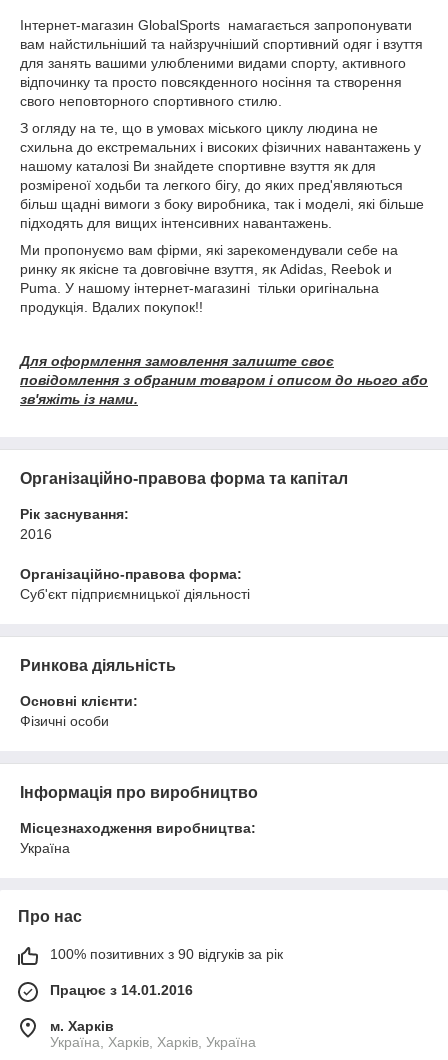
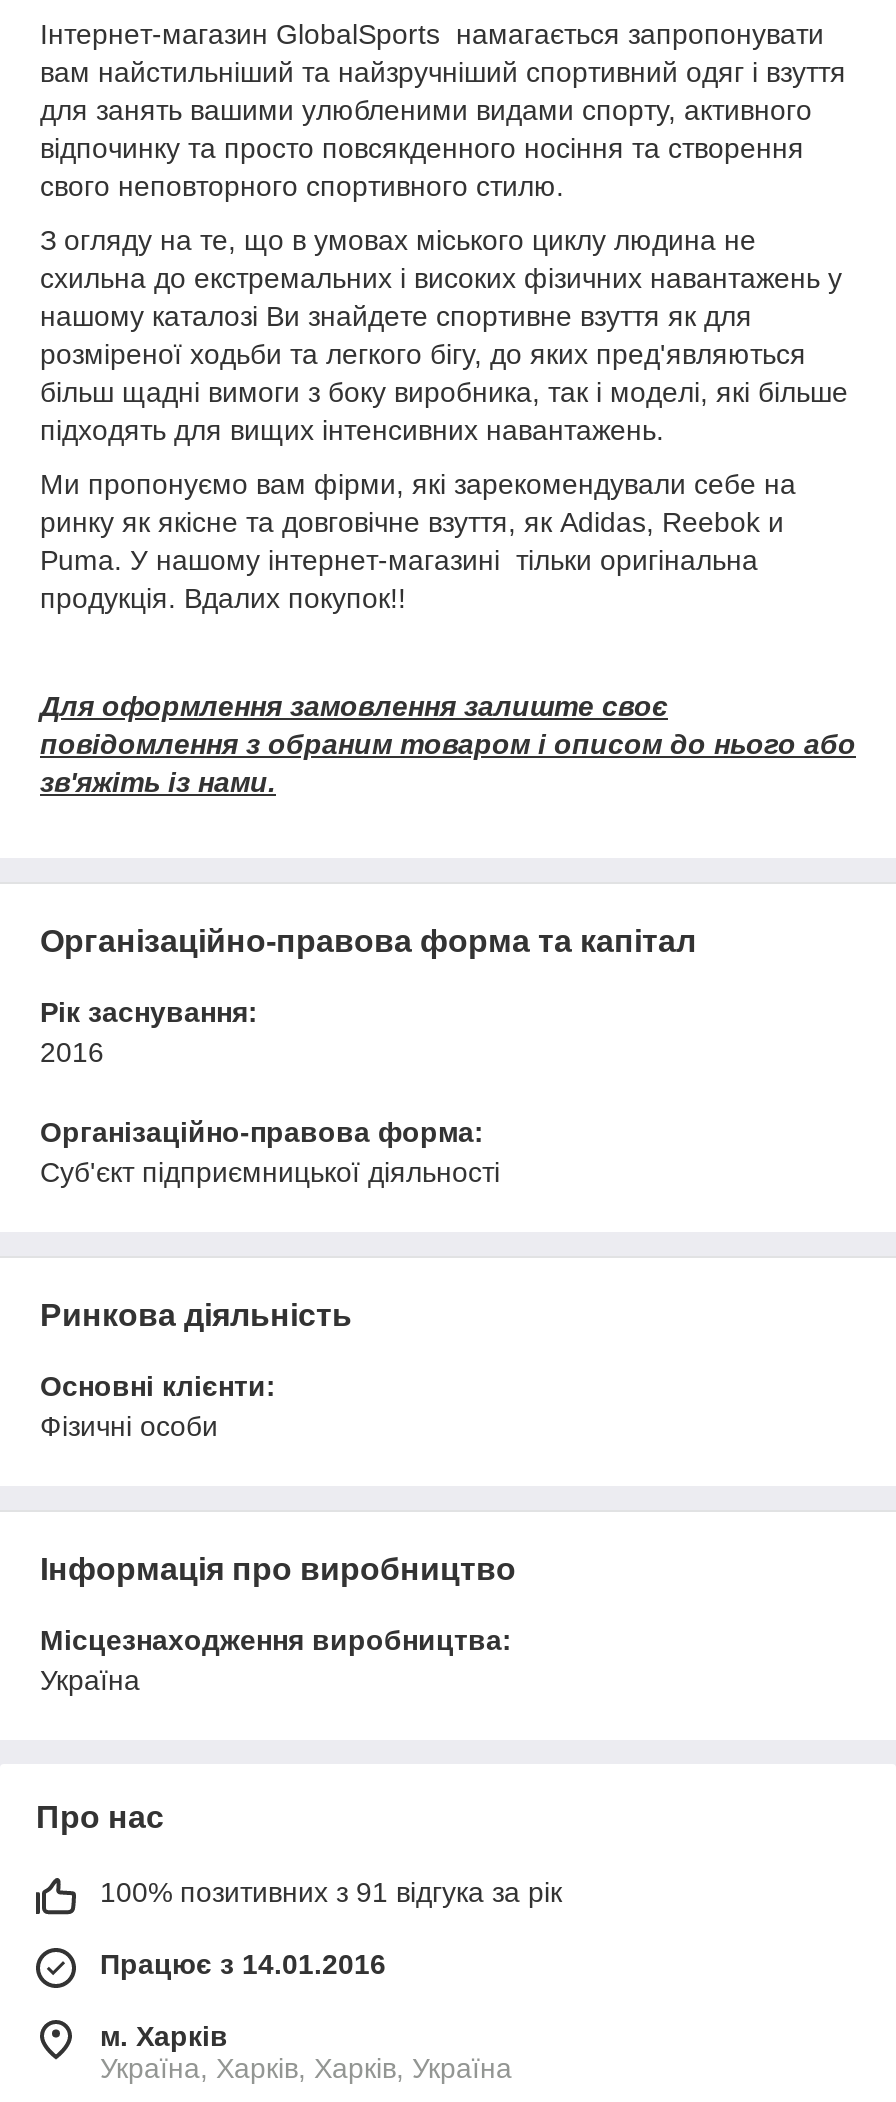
[50,946,283,962] 100% позитивних з 90 відгуків за рік -> [100,1876,562,1908] 100% позитивних з 91 відгука за рік

